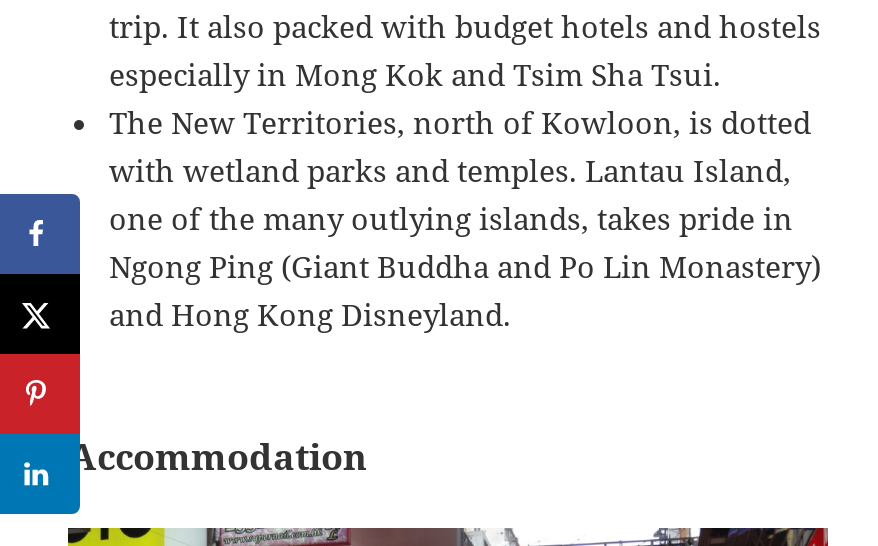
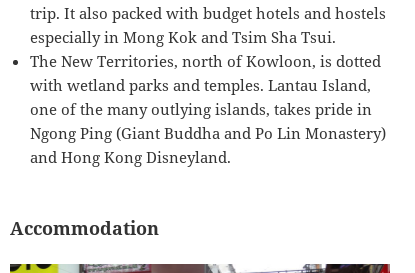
[6,192,82,516] [image] -> none

